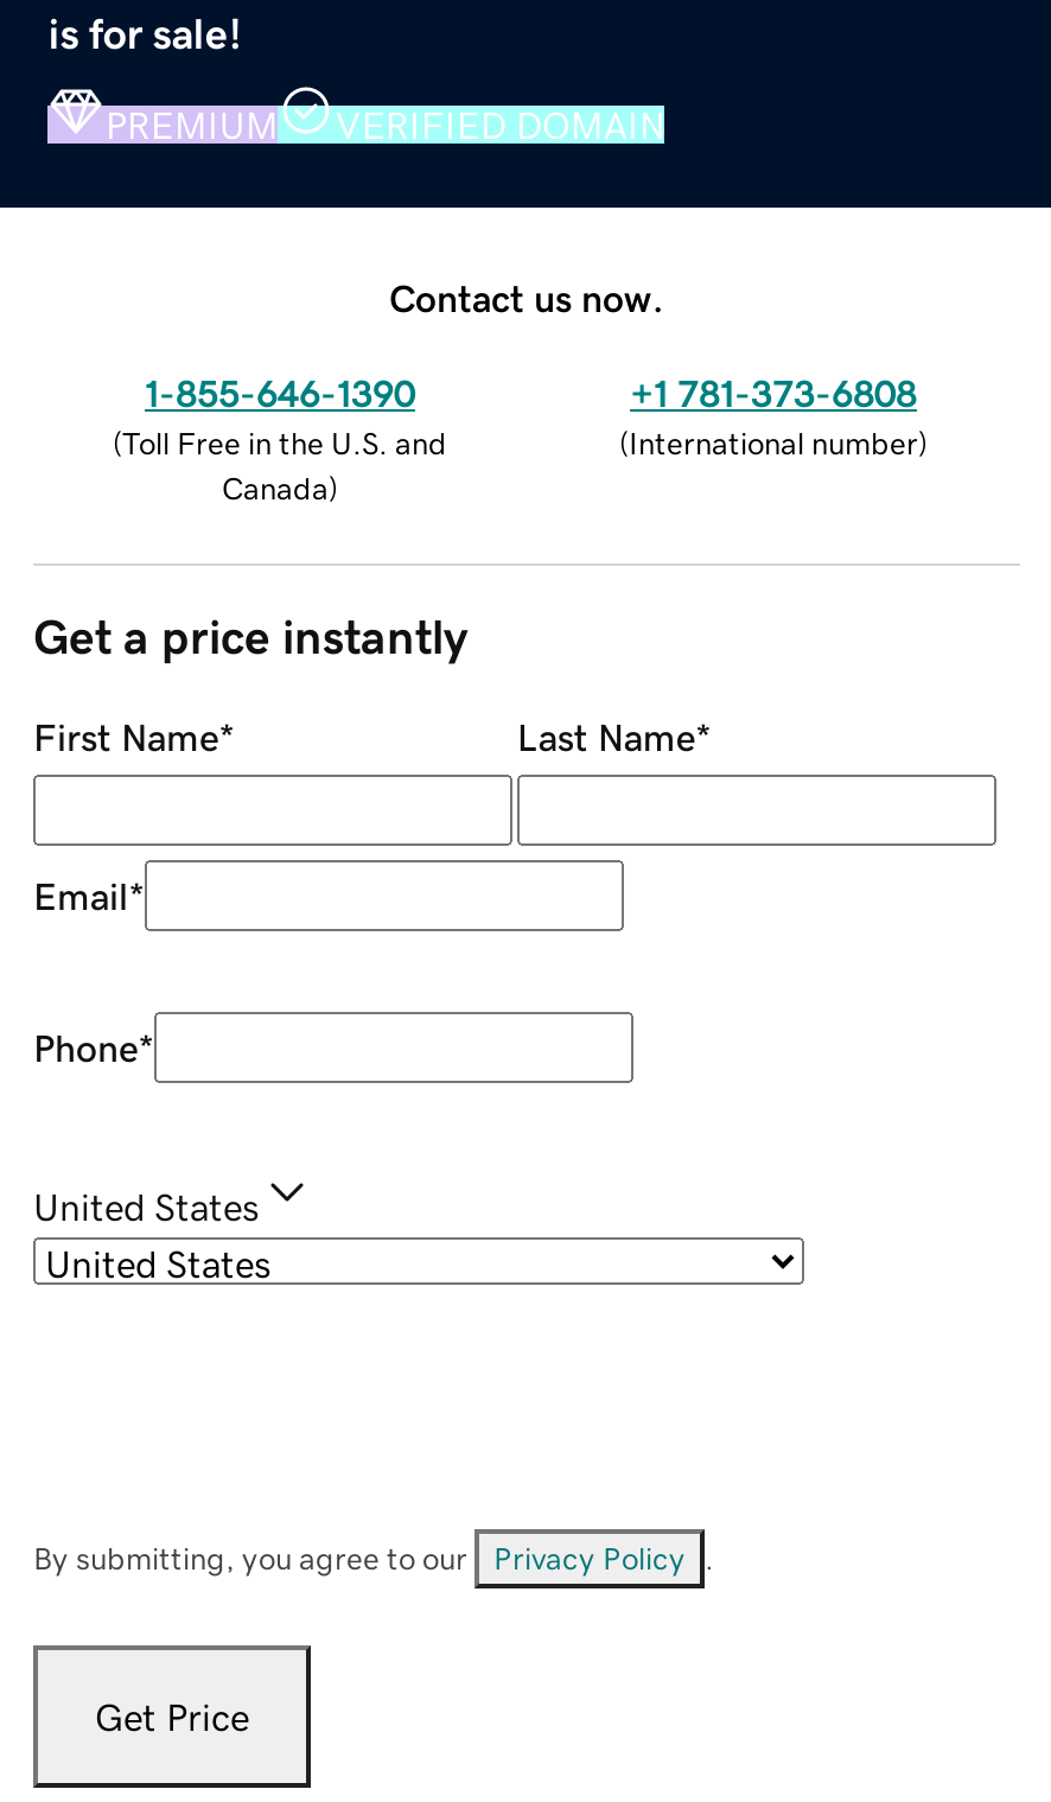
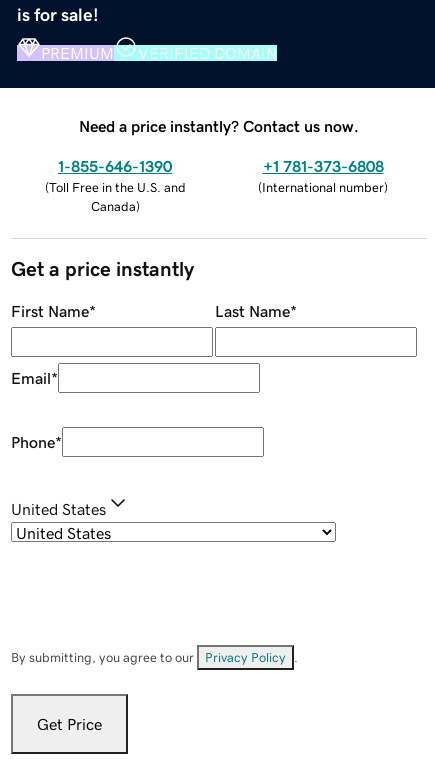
[389,278,664,316] Contact us now. -> [79,118,359,134] Need a price instantly? Contact us now.

